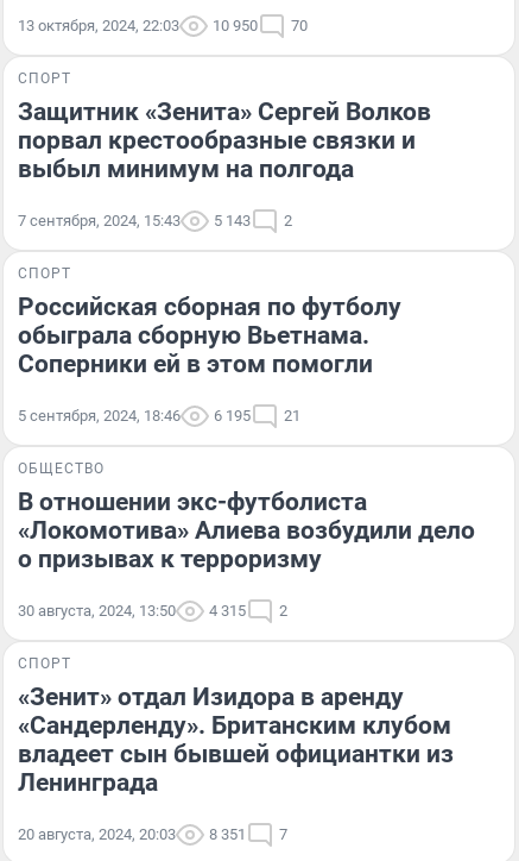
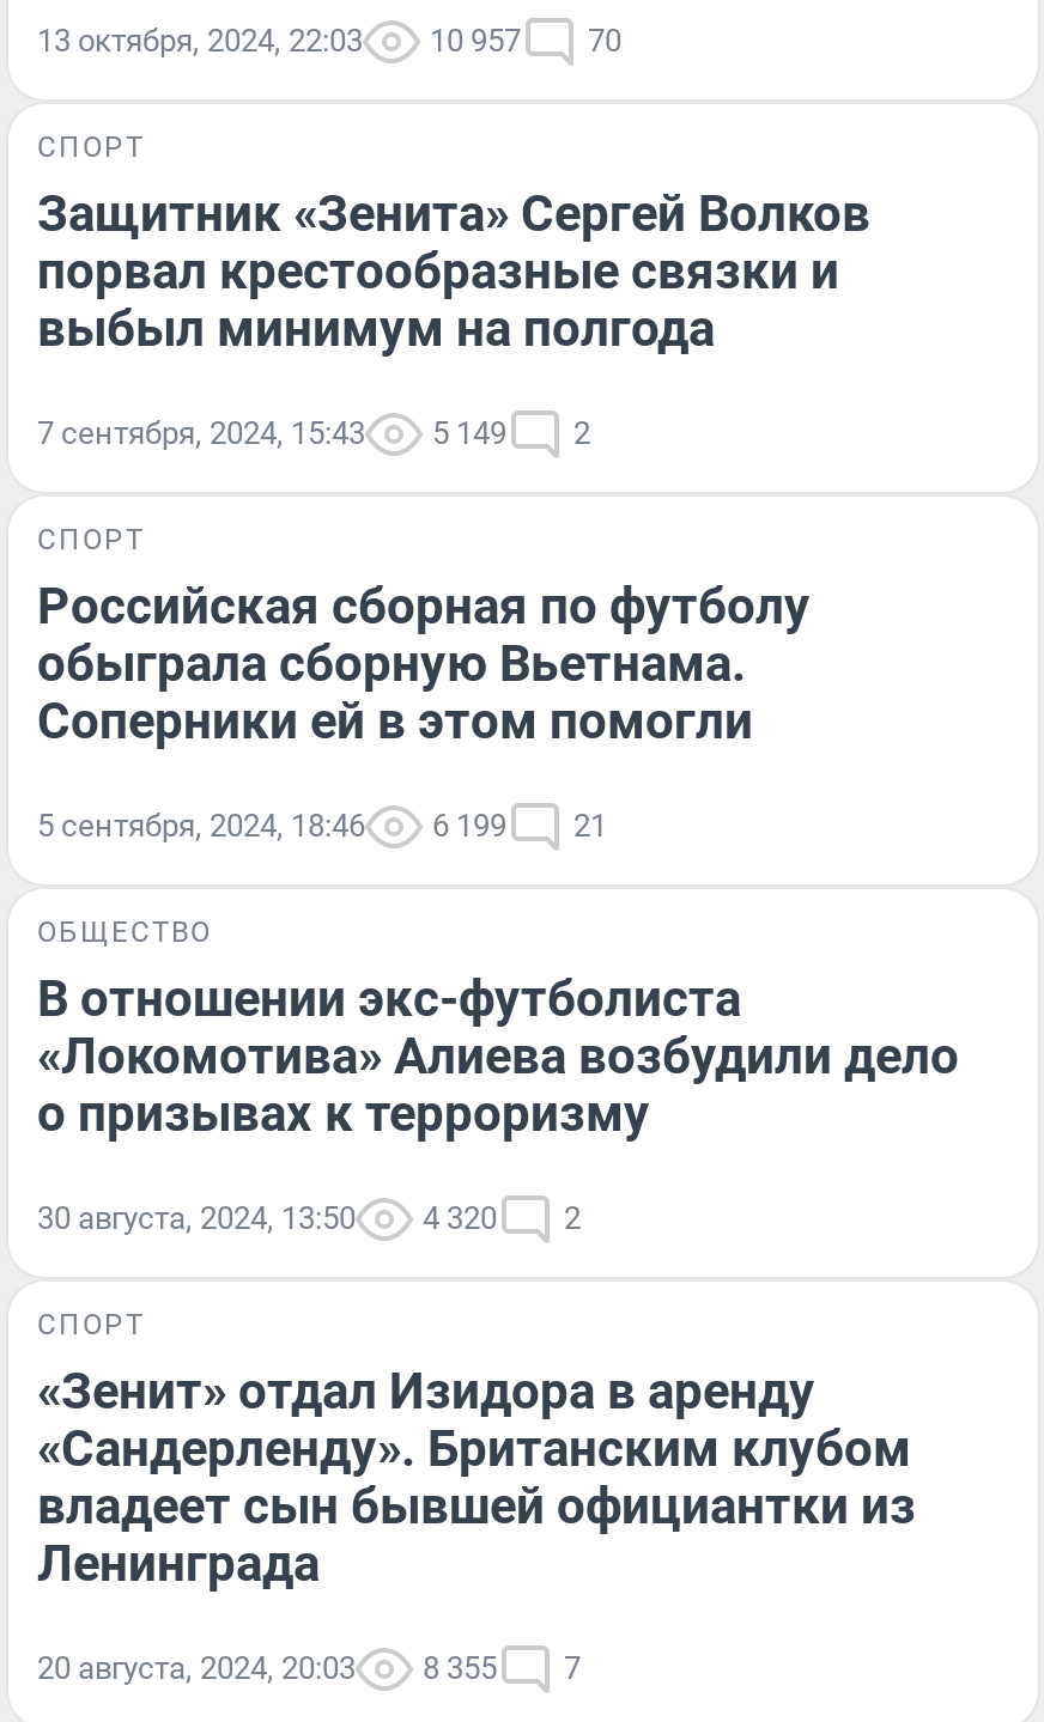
[18,17,308,34] 13 октября, 2024, 22:03 10 950 70 -> [37,22,621,58] 13 октября, 2024, 22:03 10 957 70
[18,212,292,229] 7 сентября, 2024, 15:43 5 143 2 -> [37,415,590,451] 7 сентября, 2024, 15:43 5 149 2
[18,407,300,424] 5 сентября, 2024, 18:46 6 195 21 -> [37,808,607,843] 5 сентября, 2024, 18:46 6 199 21
[18,602,287,619] 30 августа, 2024, 13:50 4 315 2 -> [37,1200,581,1236] 30 августа, 2024, 13:50 4 320 2
[18,825,287,843] 20 августа, 2024, 20:03 8 351 7 -> [37,1650,581,1686] 20 августа, 2024, 20:03 8 355 7

